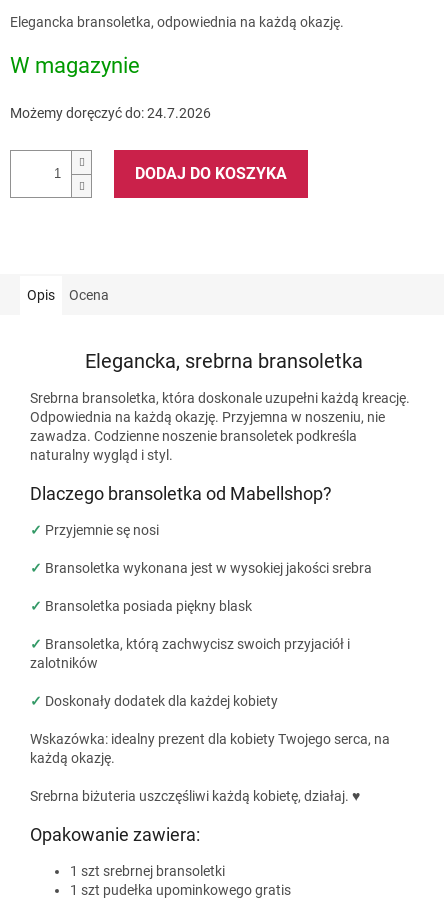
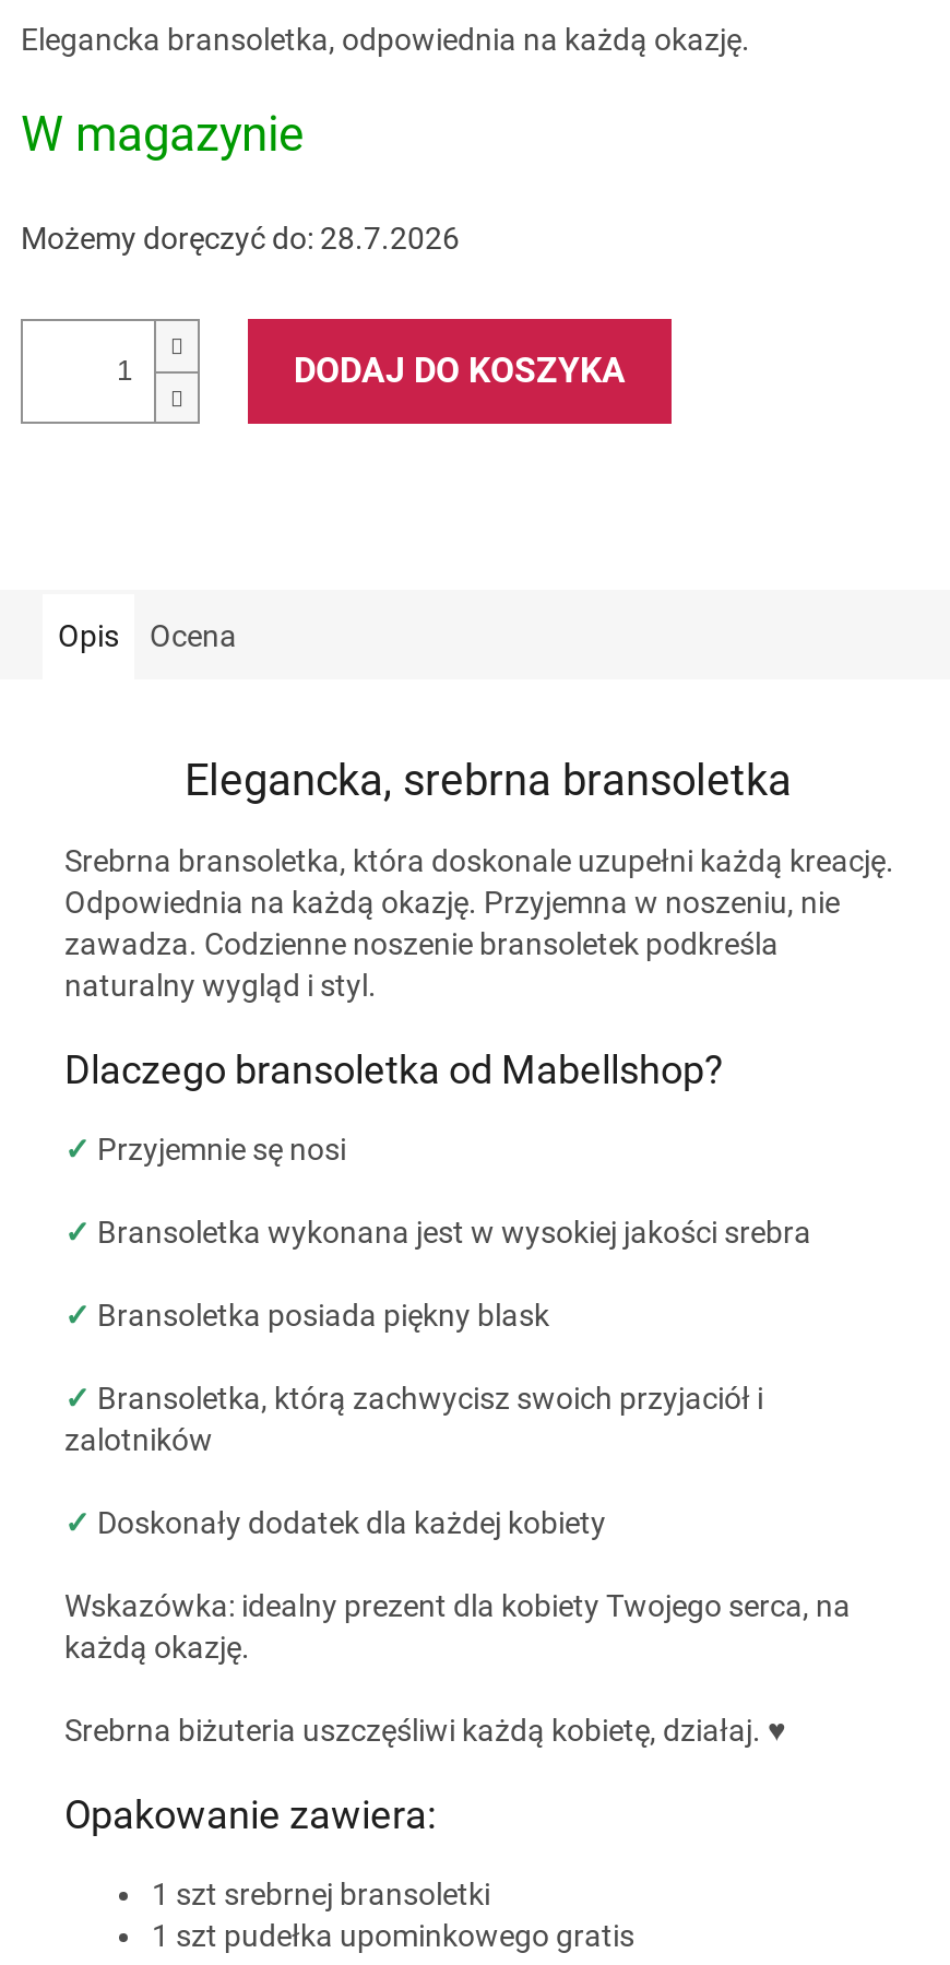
[10,105,211,121] Możemy doręczyć do: 24.7.2026 -> [21,220,460,255] Możemy doręczyć do: 28.7.2026

